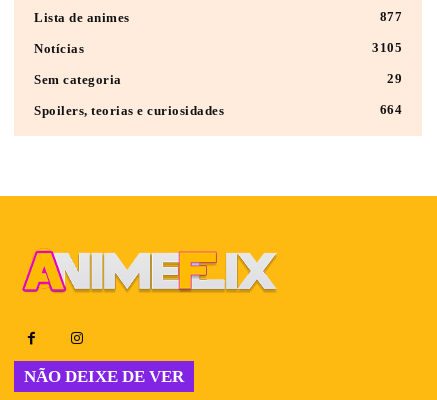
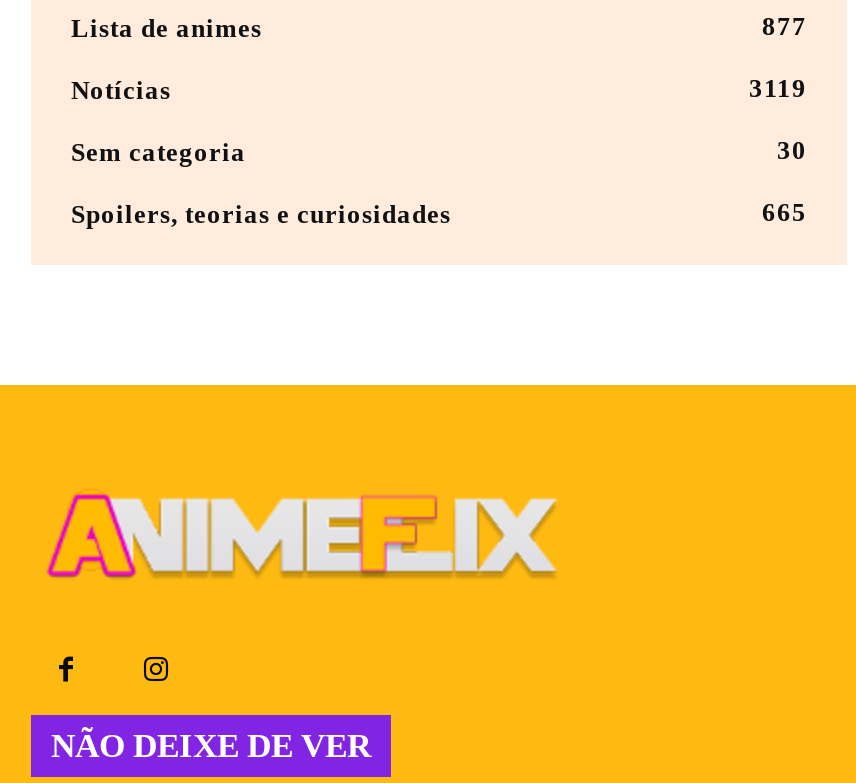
[372,40,402,55] 3105 -> [749,72,807,102] 3119
[387,71,402,86] 29 -> [777,134,807,164] 30
[379,102,402,117] 664 -> [762,196,807,226] 665

